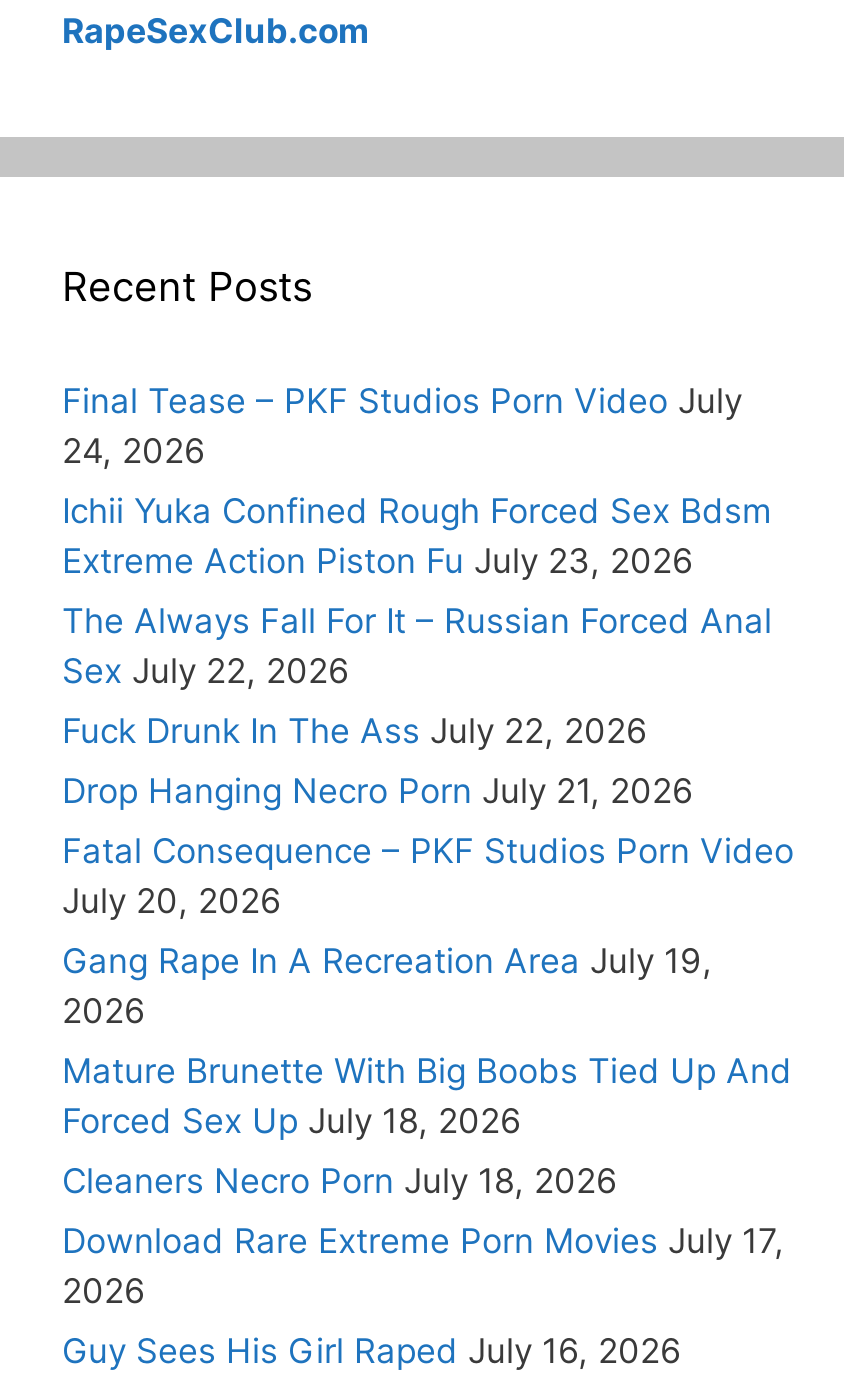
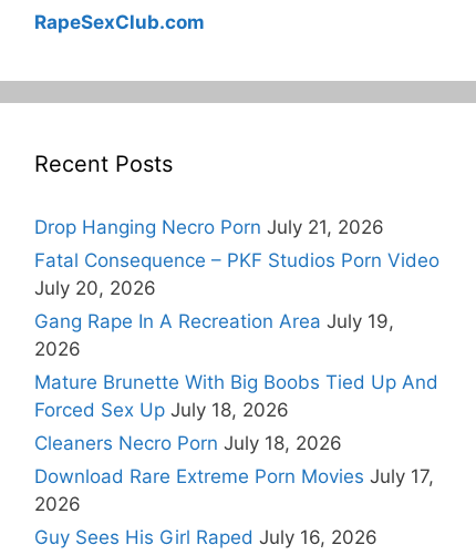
[62,381,772,751] Final Tease – PKF Studios Porn Video July | 24, 2026 | Ichii Yuka Confined Rough Forced Sex Bdsm | Extreme Action Piston Fu July 23, 2026 | The Always Fall For It – Russian Forced Anal | Sex July 22, 2026 | Fuck Drunk In The Ass July 22, 2026 -> none

